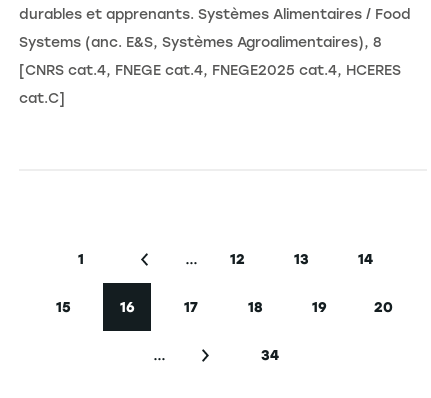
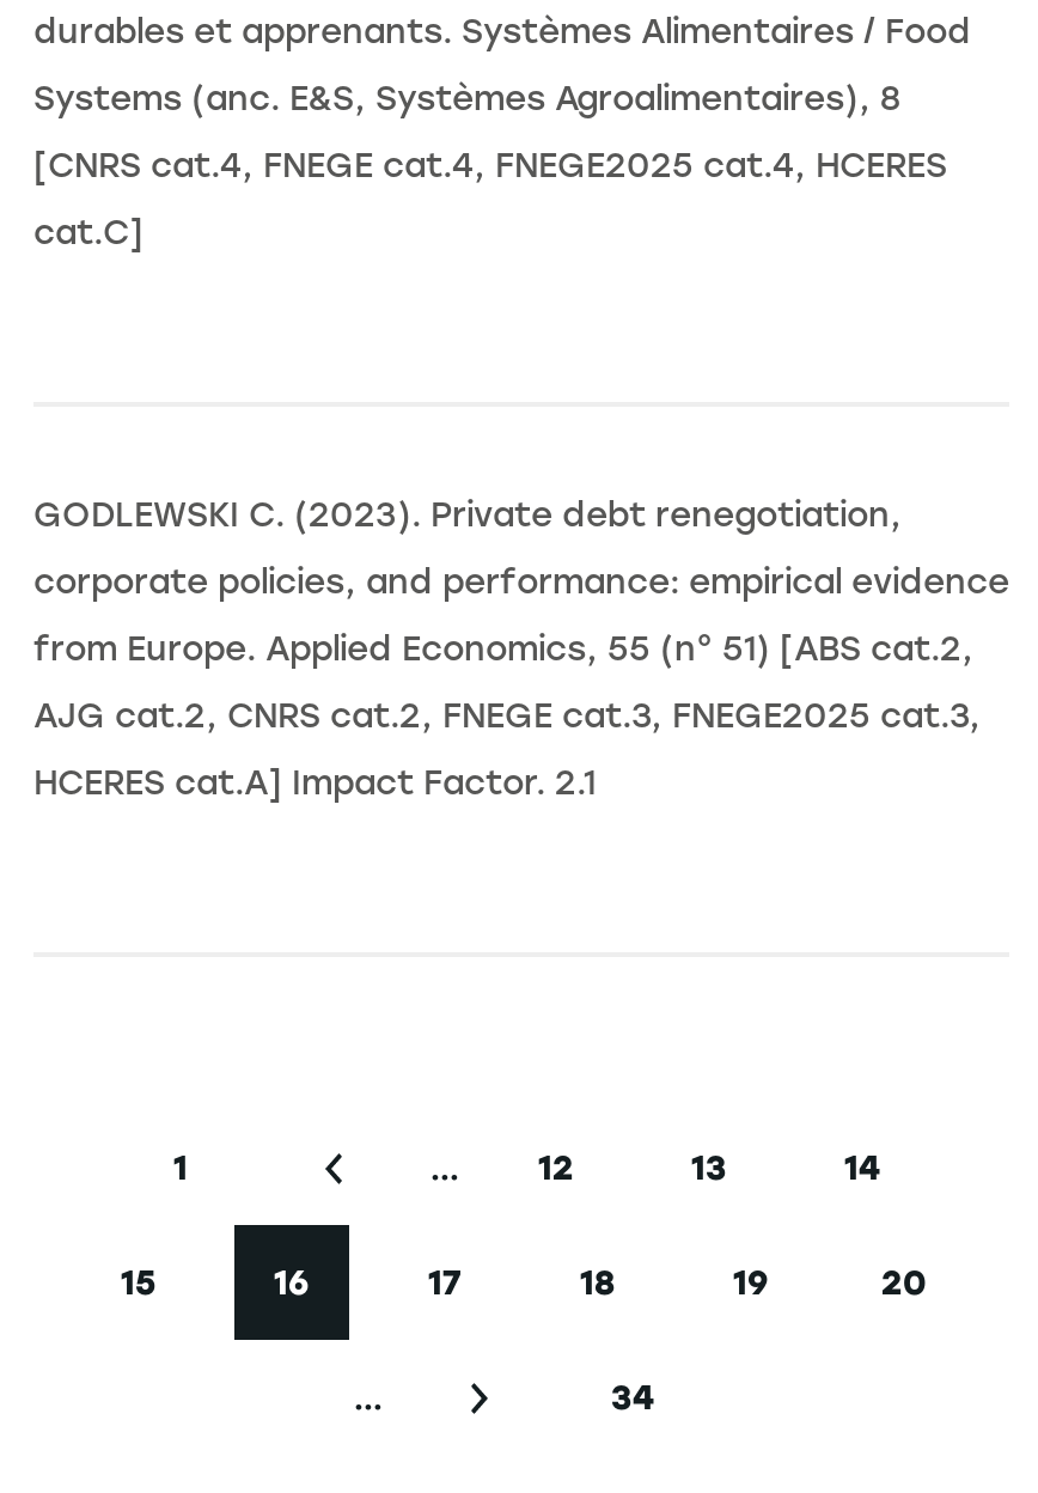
none -> [33,496,1009,805] GODLEWSKI C. (2023). Private debt renegotiation, | corporate policies, and performance: empirical evidence | from Europe. Applied Economics, 55 (n° 51) [ABS cat.2, | AJG cat.2, CNRS cat.2, FNEGE cat.3, FNEGE2025 cat.3, | HCERES cat.A] Impact Factor. 2.1

